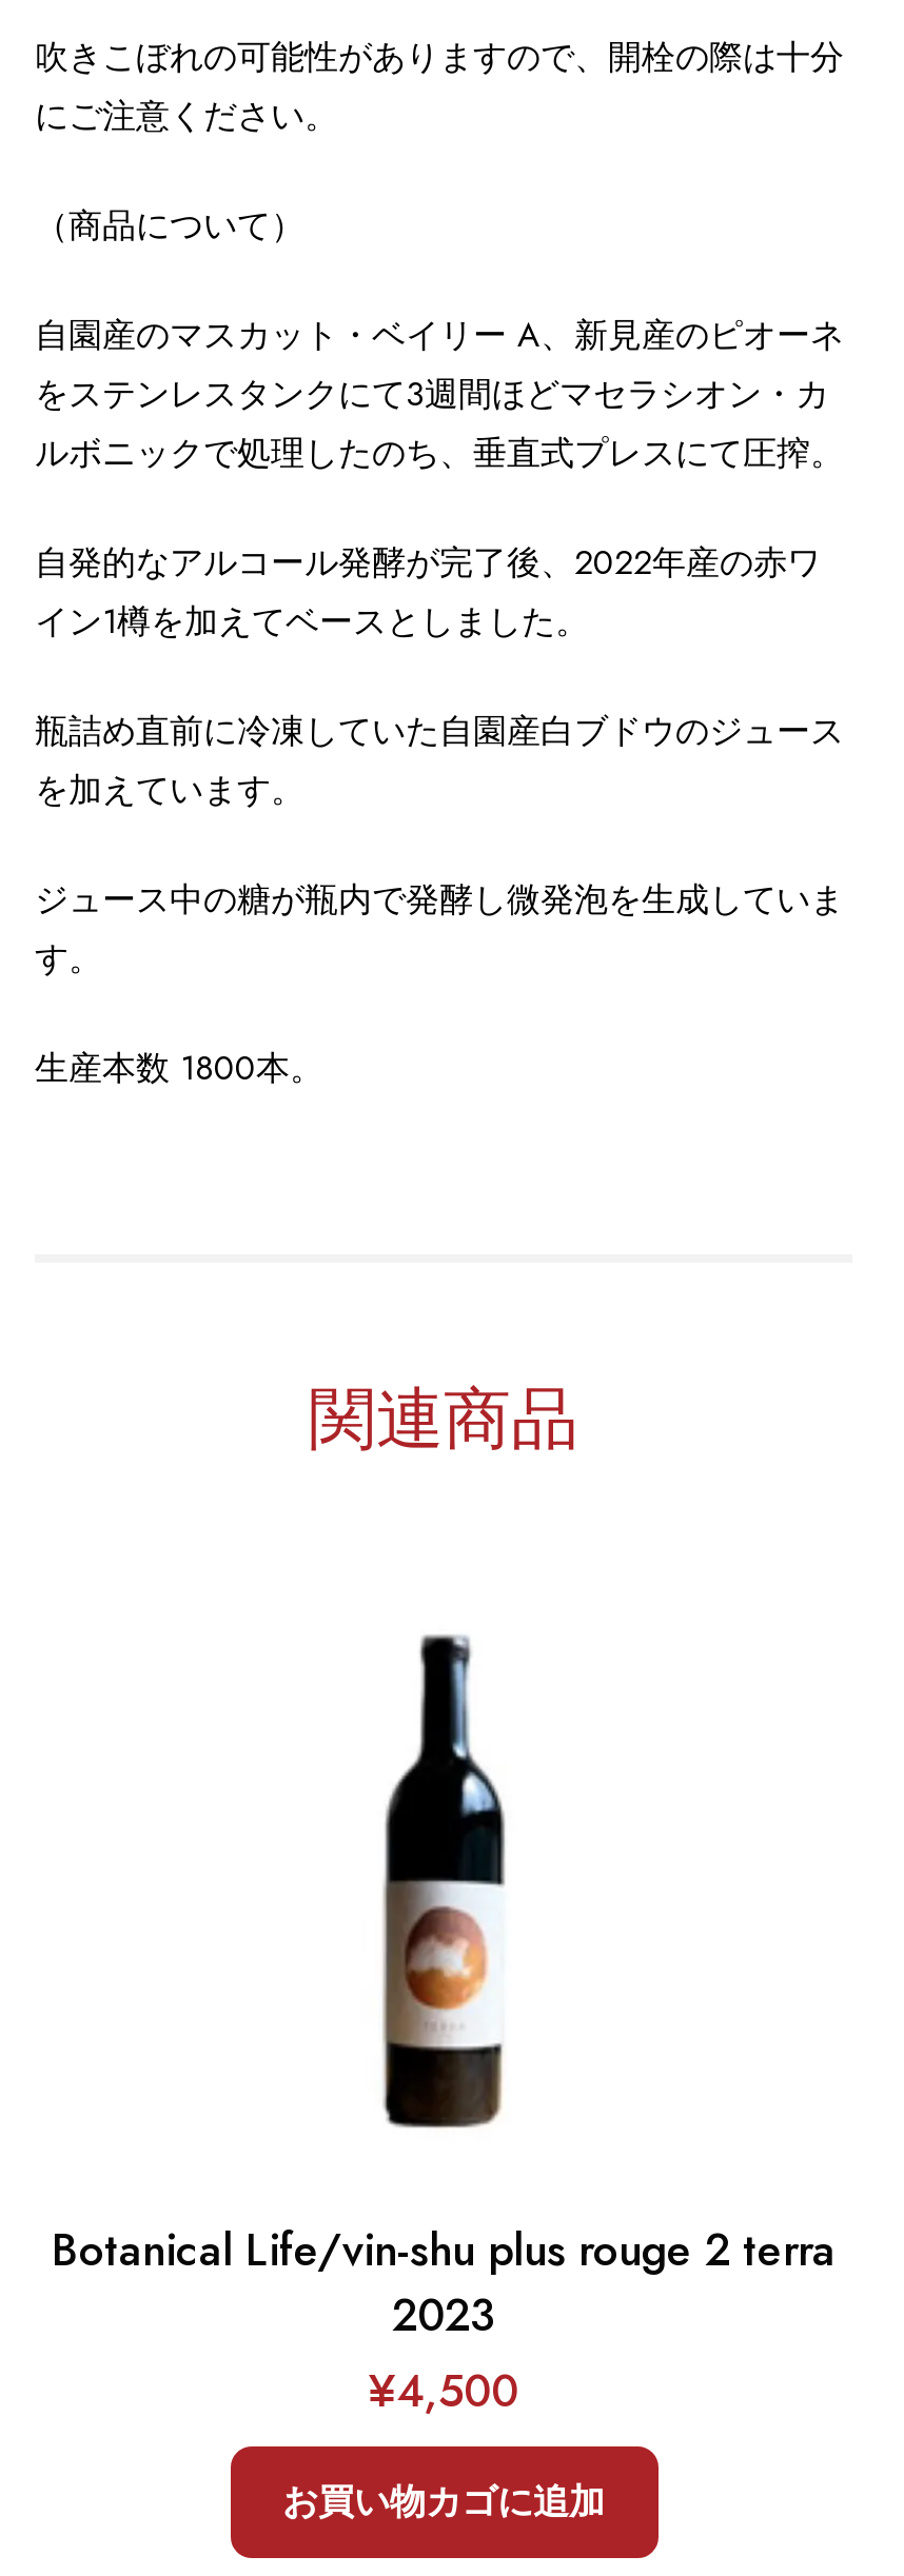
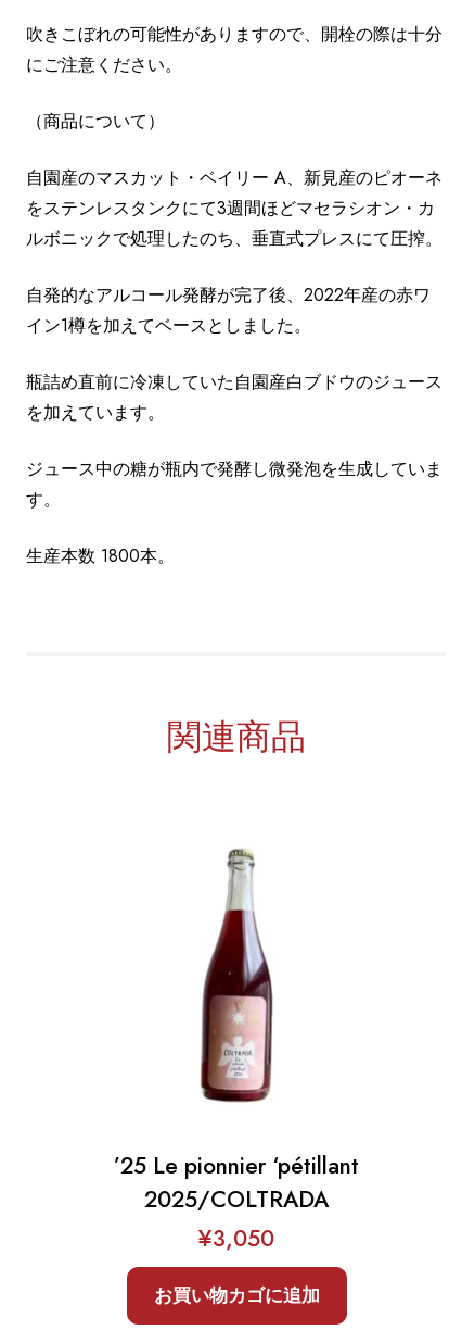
[374,1636,513,2128] [image] -> [200,849,273,1103] [image]
[52,2218,836,2422] Botanical Life/vin-shu plus rouge 2 terra | 2023 | ¥4,500 -> [114,1150,359,1255] ’25 Le pionnier ‘pétillant | 2025/COLTRADA | ¥3,050

